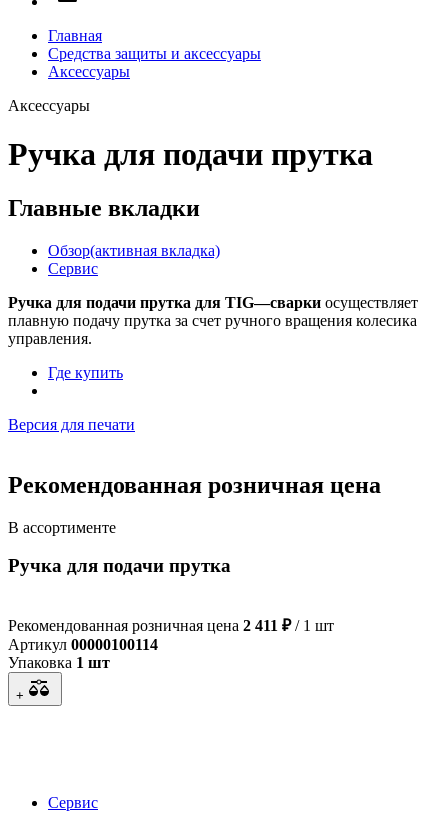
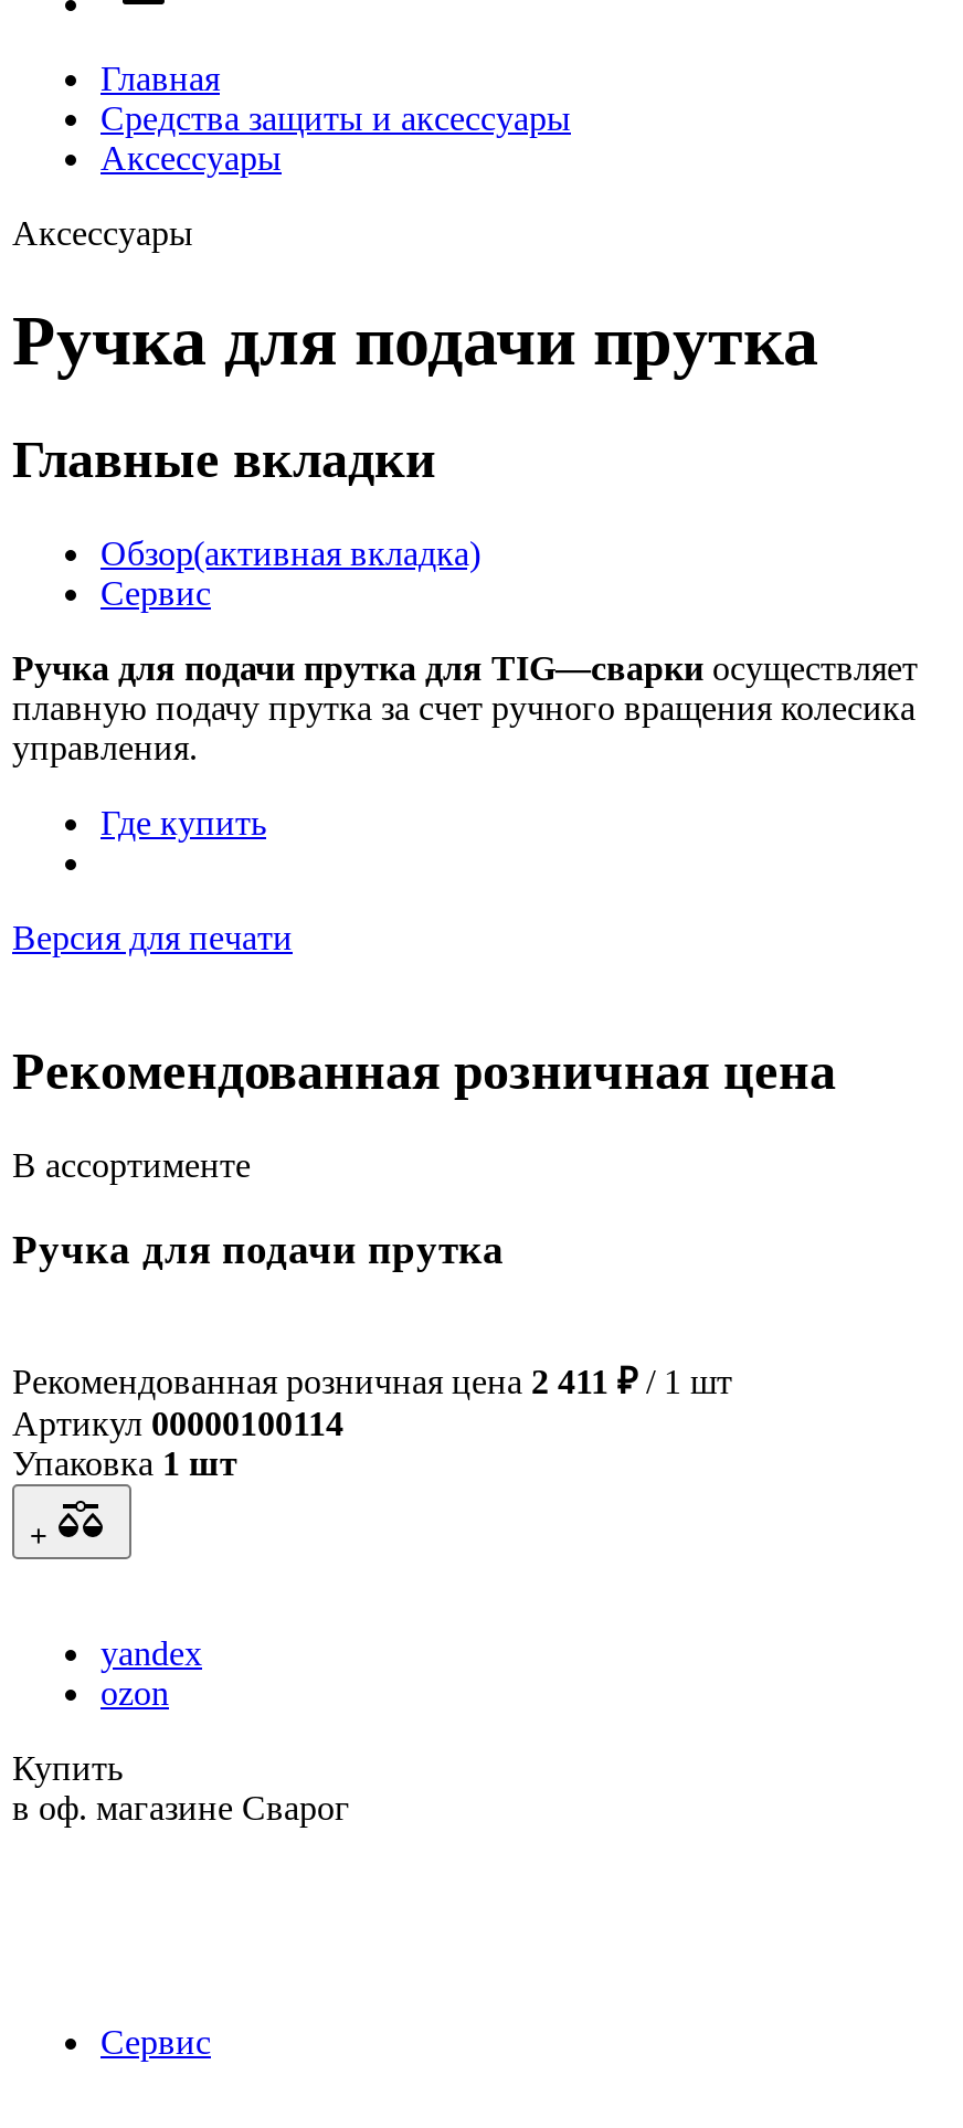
none -> [12,1634,350,1827] yandex | ozon | Купить | в оф. магазине Сварог

